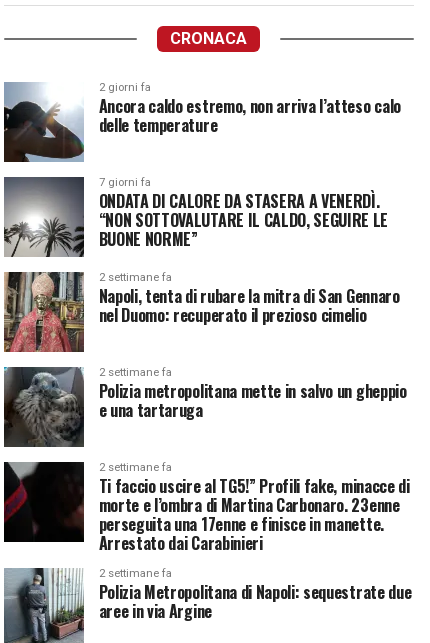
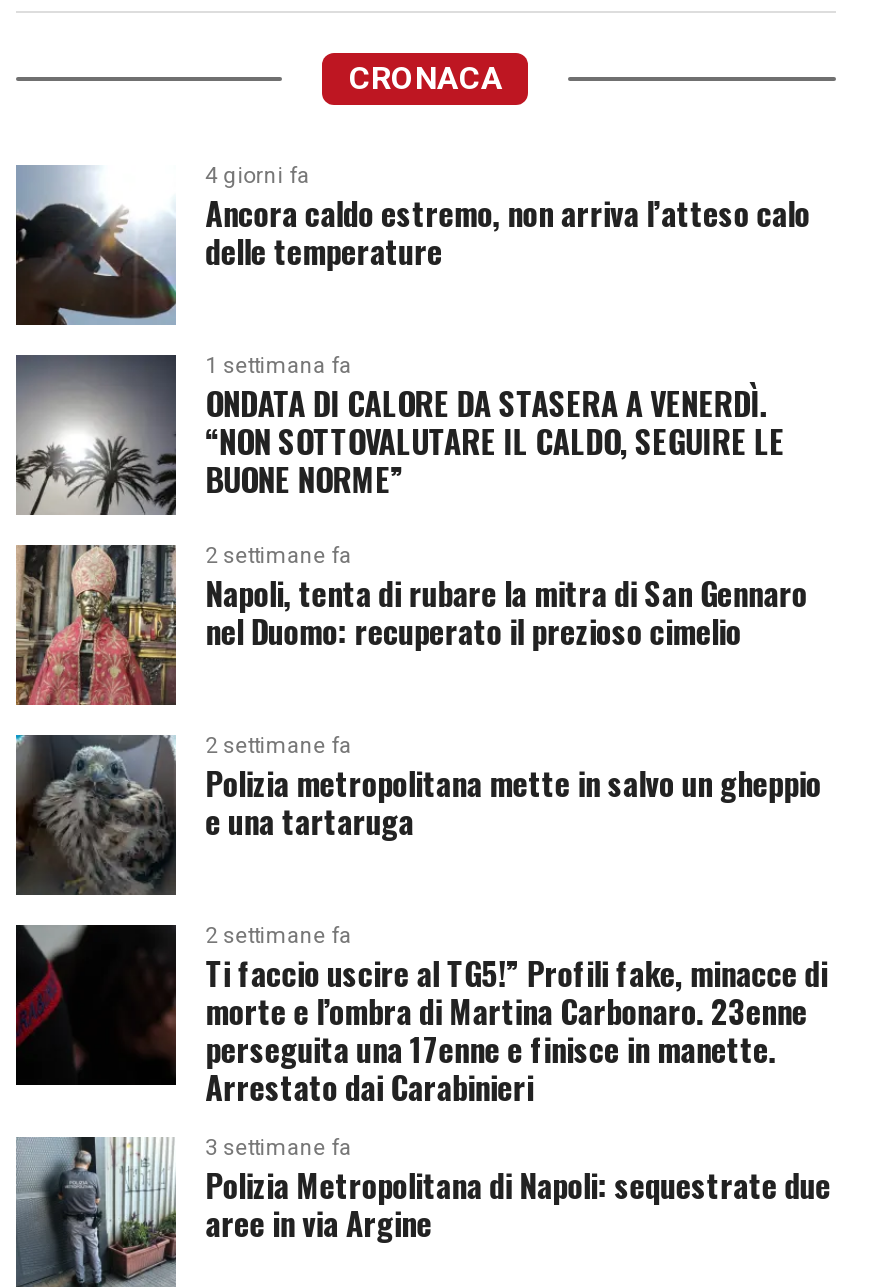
[99,81,151,94] 2 giorni fa -> [205,163,309,189] 4 giorni fa
[99,176,151,189] 7 giorni fa -> [205,353,351,379] 1 settimana fa
[99,567,172,580] 2 settimane fa -> [205,1135,351,1161] 3 settimane fa

